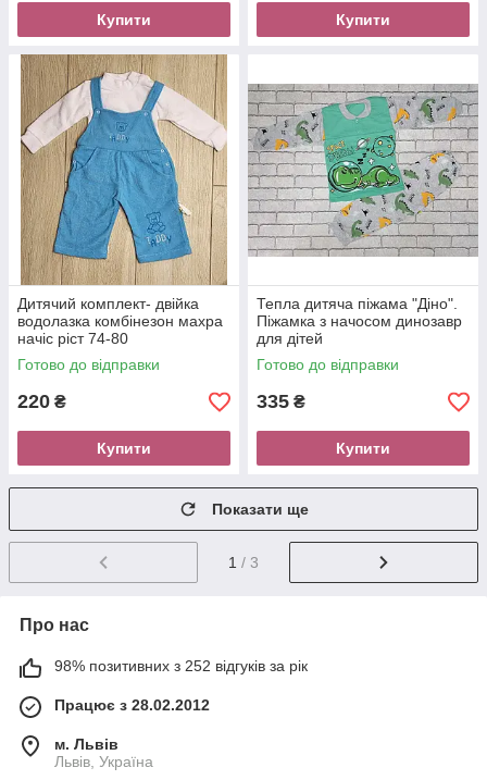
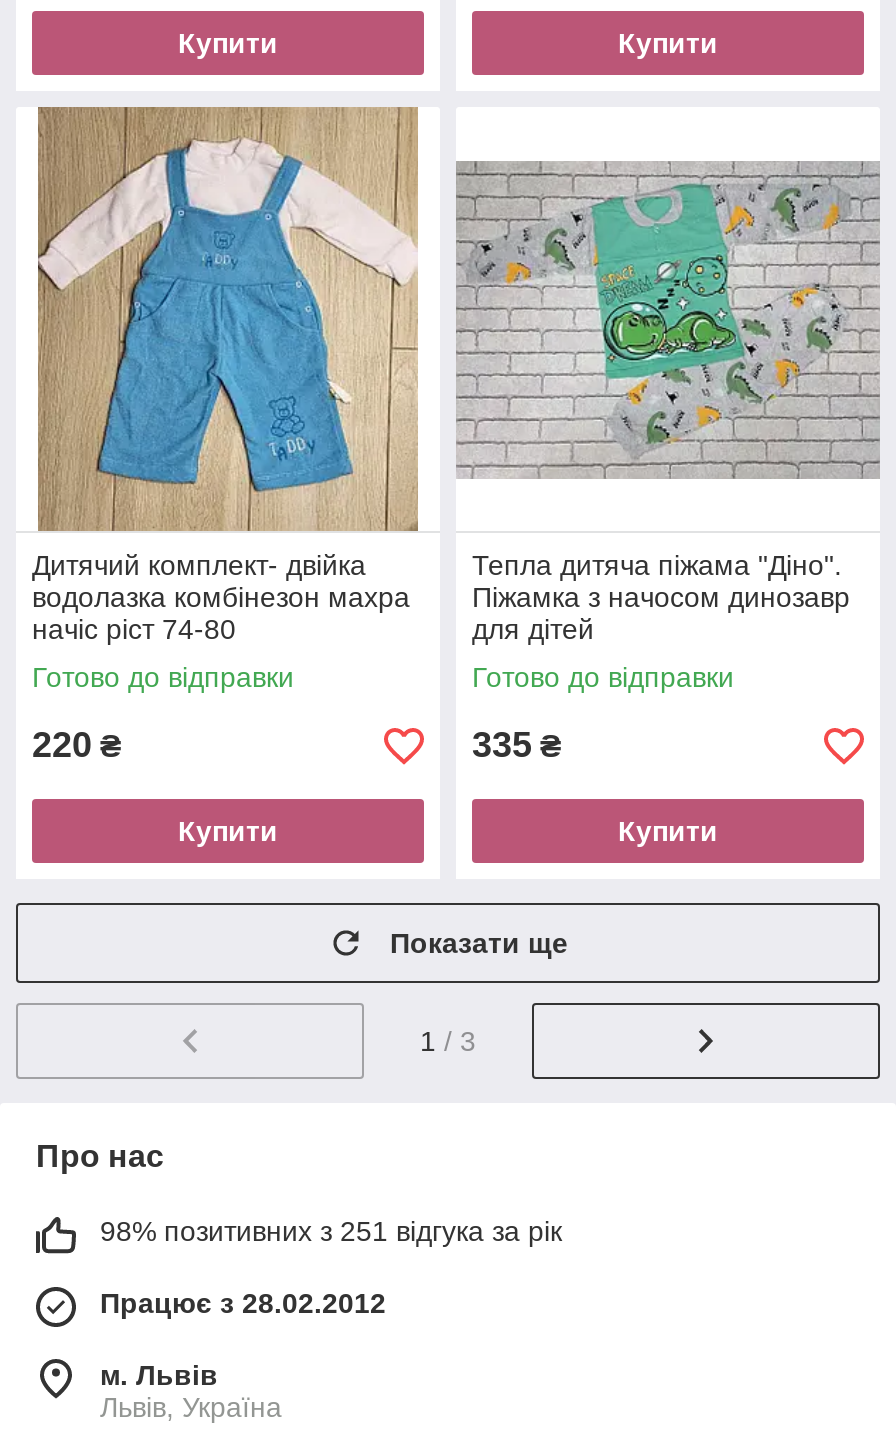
[54,657,308,674] 98% позитивних з 252 відгуків за рік -> [100,1215,562,1247] 98% позитивних з 251 відгука за рік

